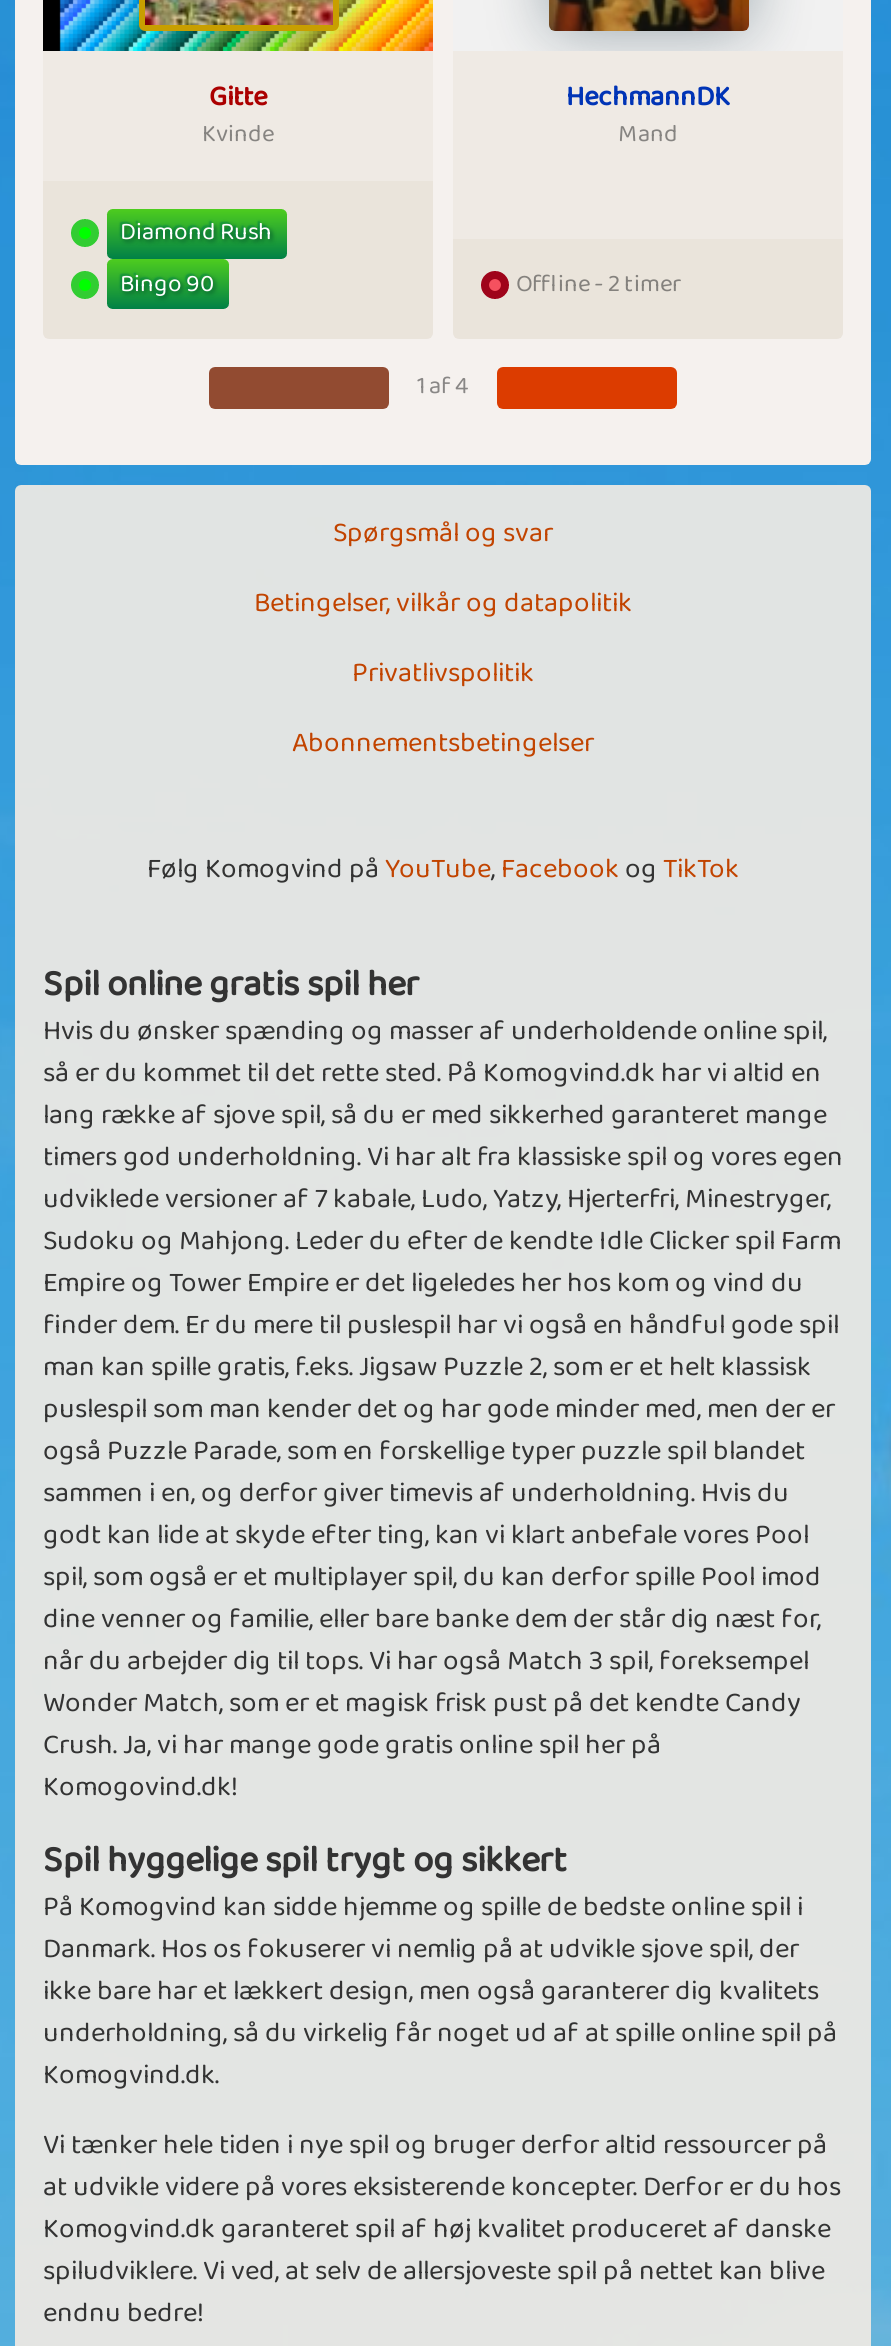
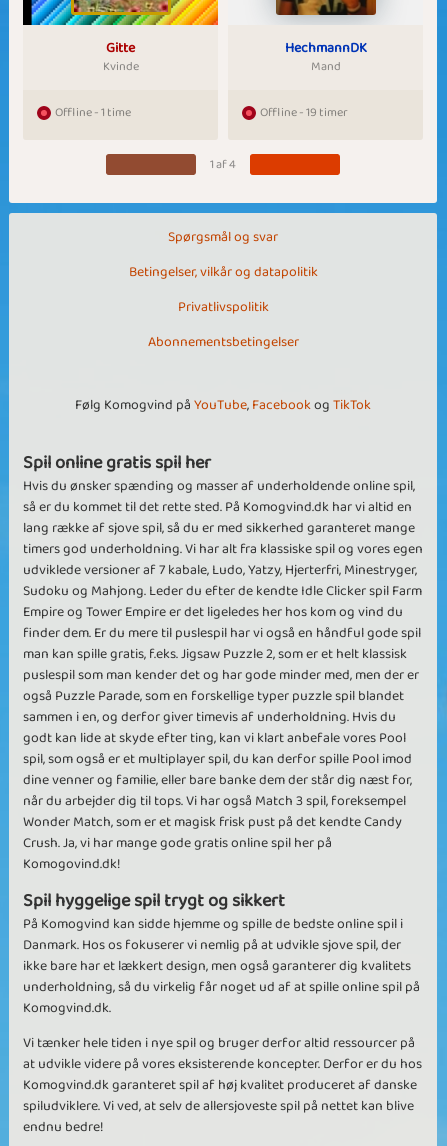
[120,213,272,302] Diamond Rush | Bingo 90 -> [54,103,130,122] Offline - 1 time
[516,264,682,302] Offline - 2 timer -> [259,103,347,122] Offline - 19 timer

